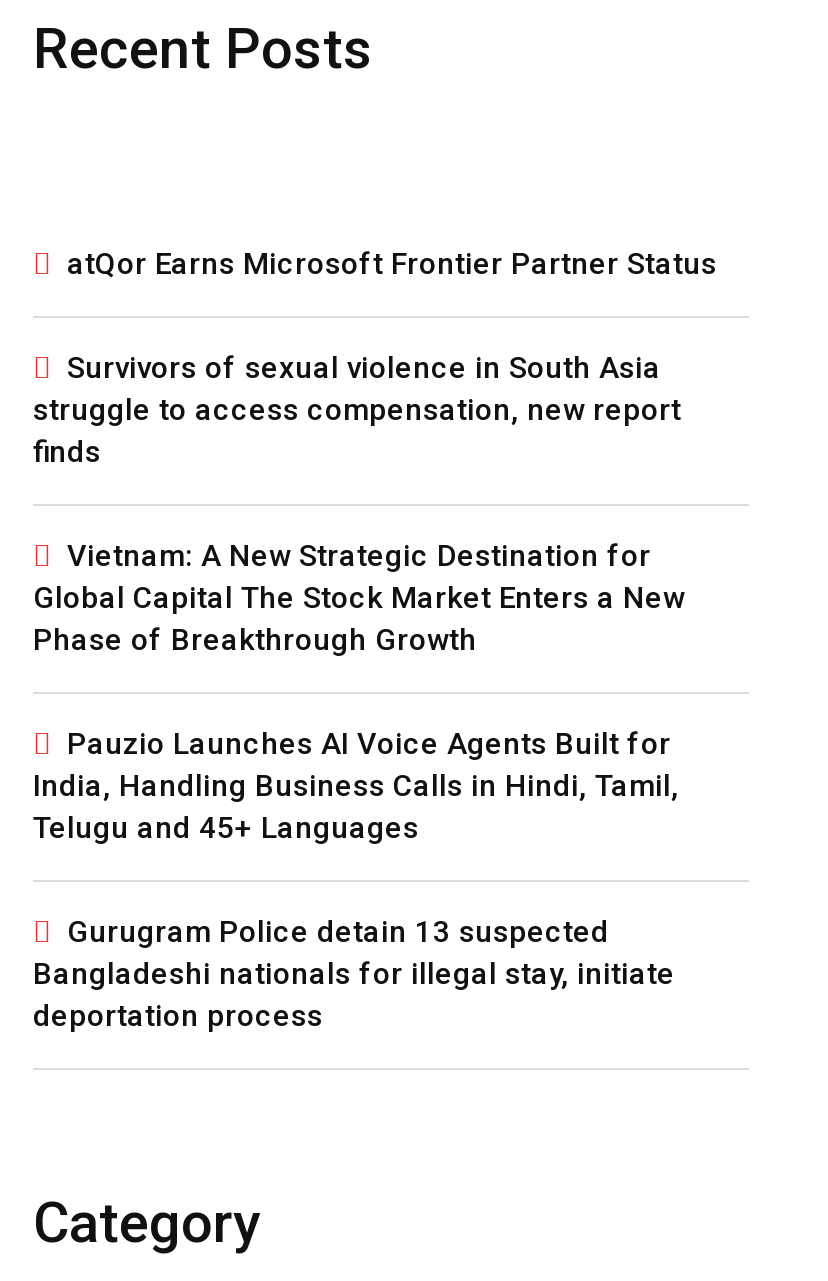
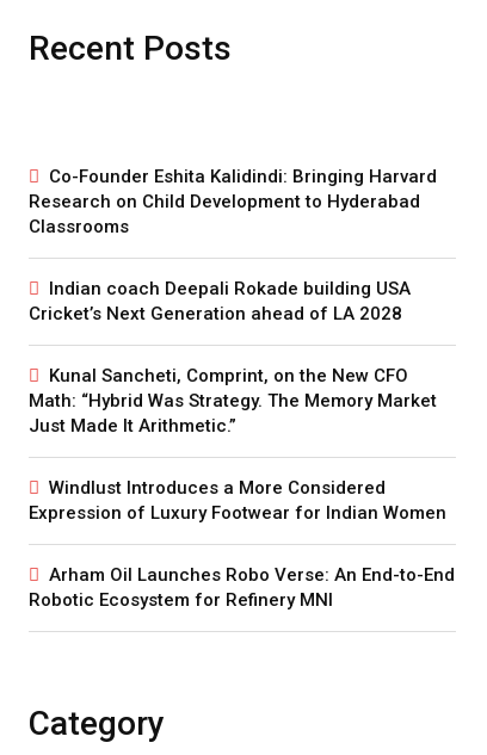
[67,246,717,282] atQor Earns Microsoft Frontier Partner Status -> [29,166,437,237] Co-Founder Eshita Kalidindi: Bringing Harvard | Research on Child Development to Hyderabad | Classrooms
[33,350,681,470] Survivors of sexual violence in South Asia | struggle to access compensation, new report | finds -> [29,278,411,324] Indian coach Deepali Rokade building USA | Cricket’s Next Generation ahead of LA 2028
[33,538,685,658] Vietnam: A New Strategic Destination for | Global Capital The Stock Market Enters a New | Phase of Breakthrough Growth -> [29,365,437,437] Kunal Sancheti, Comprint, on the New CFO | Math: “Hybrid Was Strategy. The Memory Market | Just Made It Arithmetic.”
[33,726,679,846] Pauzio Launches AI Voice Agents Built for | India, Handling Business Calls in Hindi, Tamil, | Telugu and 45+ Languages -> [29,477,446,524] Windlust Introduces a More Considered | Expression of Luxury Footwear for Indian Women
[33,914,675,1034] Gurugram Police detain 13 suspected | Bangladeshi nationals for illegal stay, initiate | deportation process -> [29,564,455,611] Arham Oil Launches Robo Verse: An End-to-End | Robotic Ecosystem for Refinery MNI

